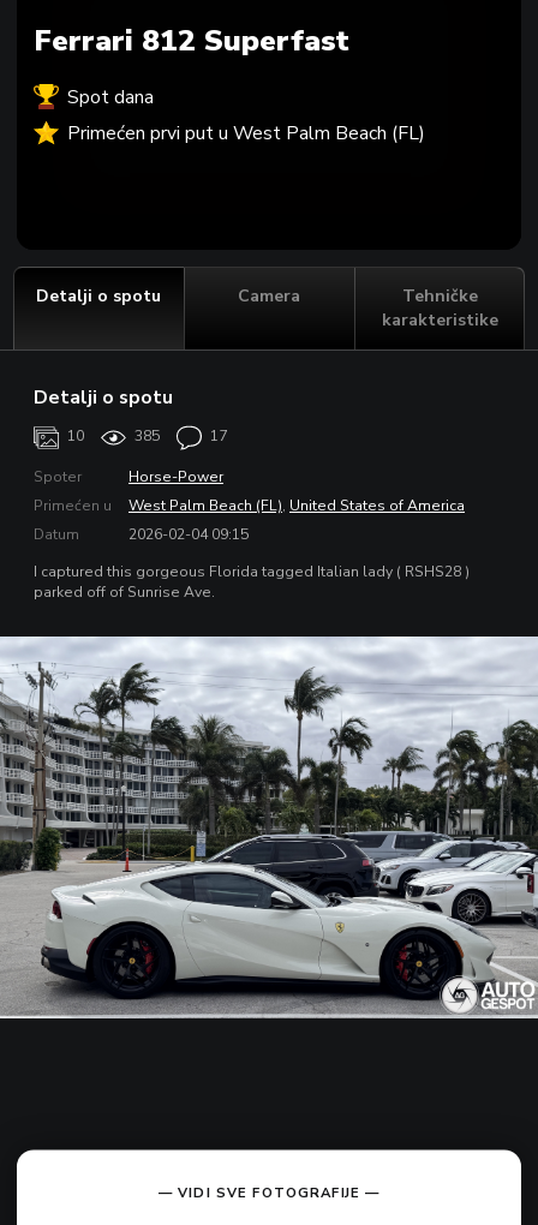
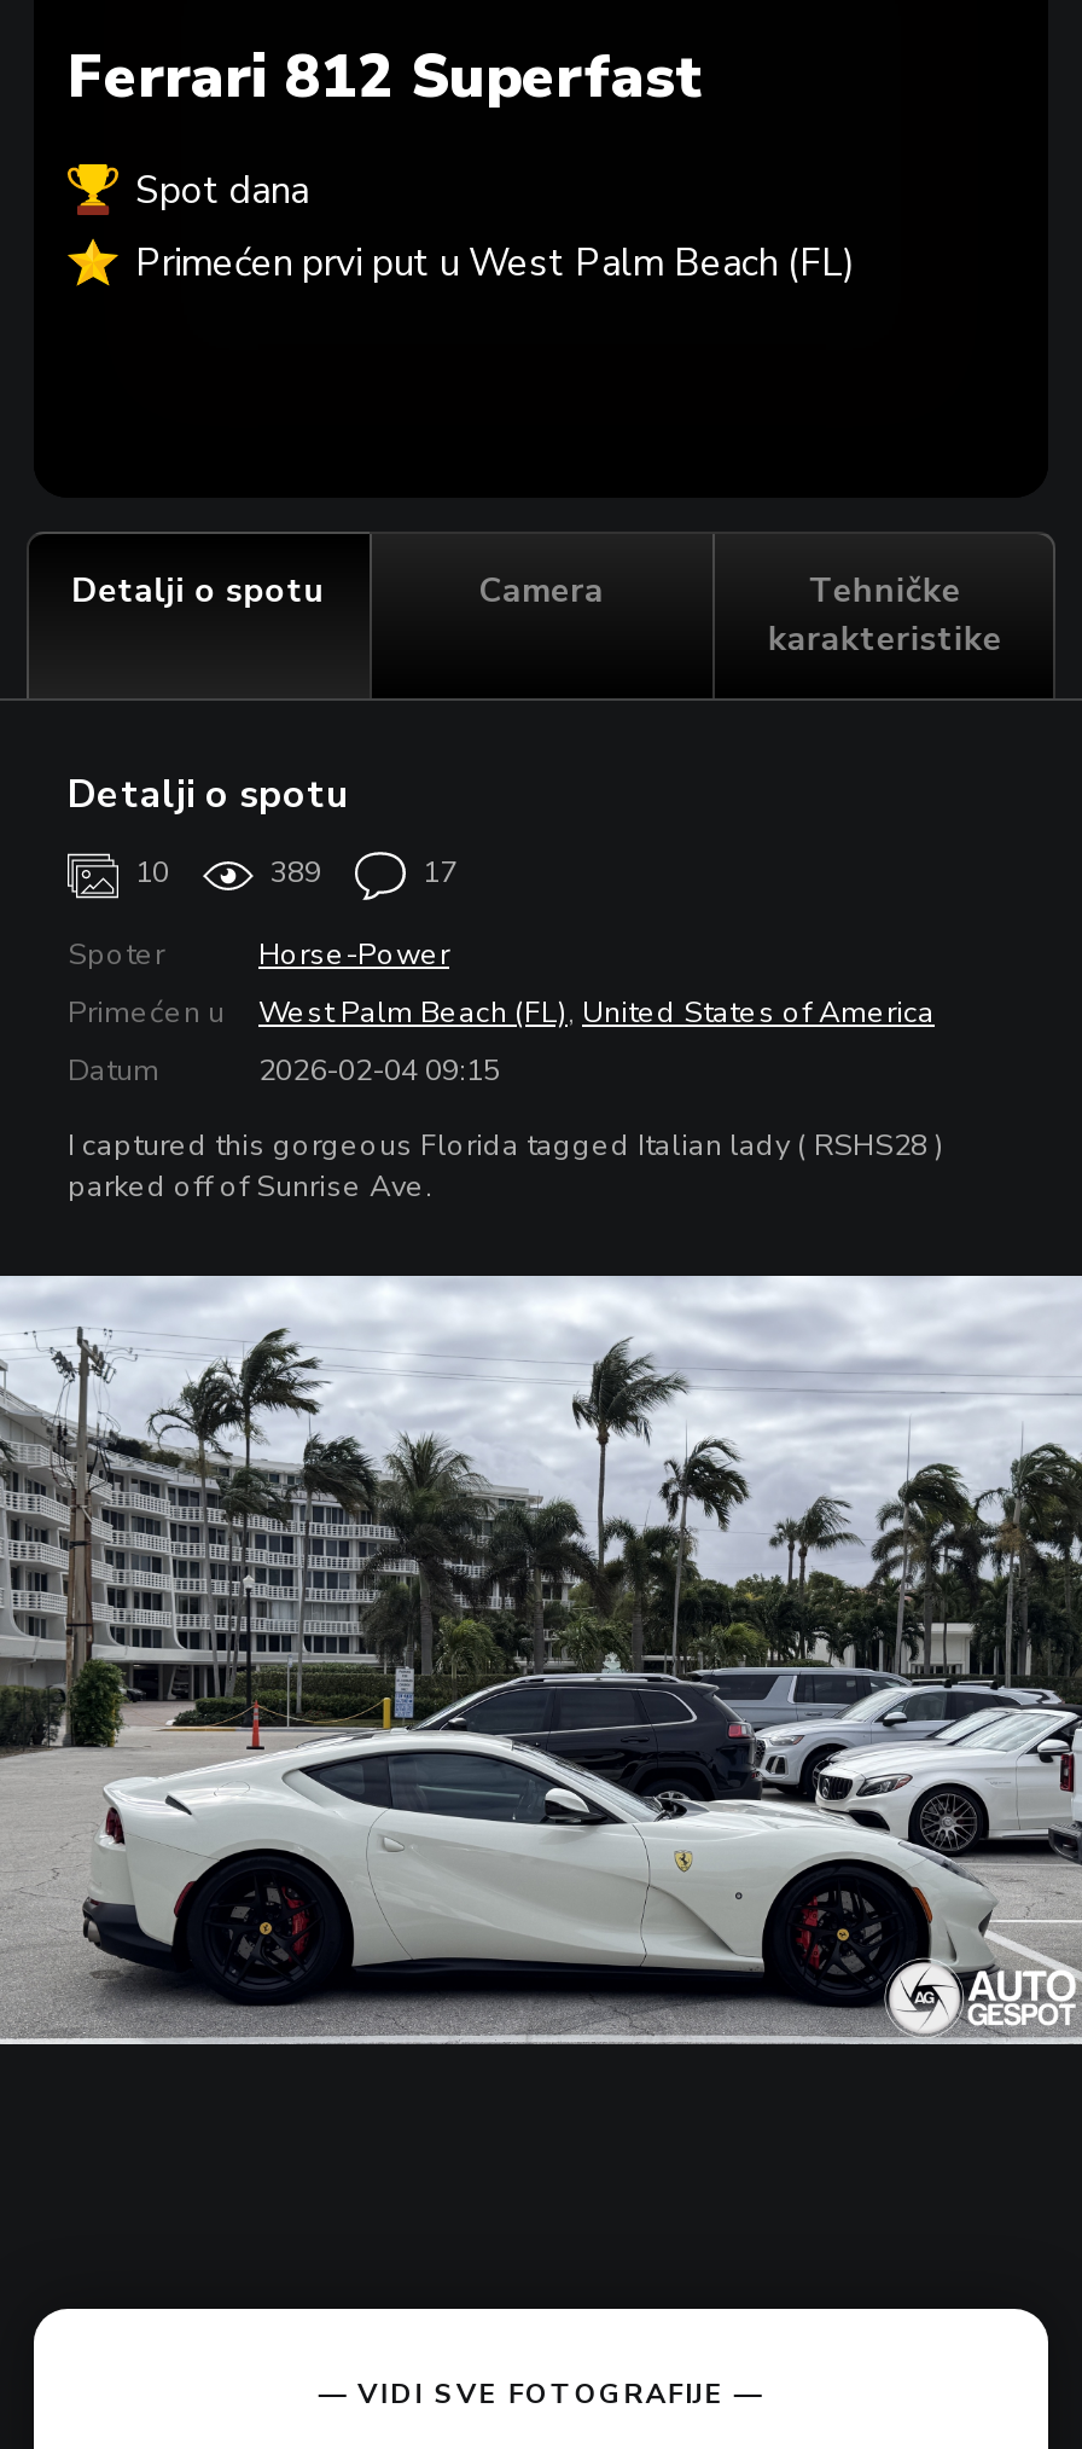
[134,427,160,446] 385 -> [270,853,321,892] 389

